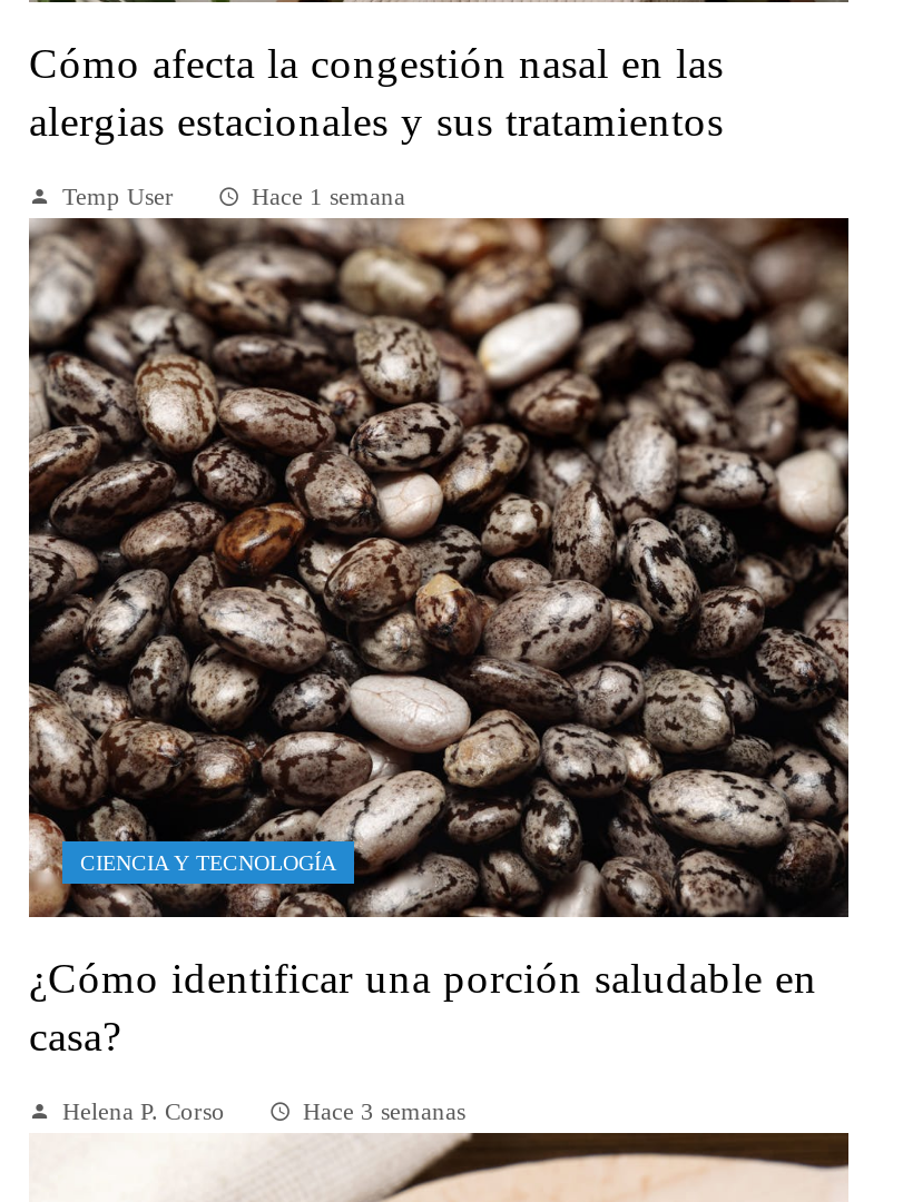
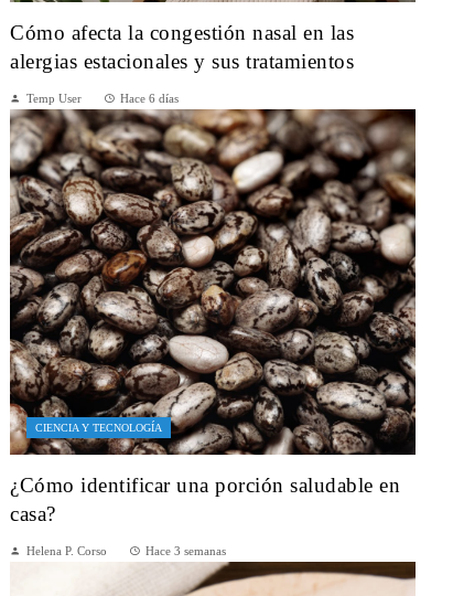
[252,184,405,210] Hace 1 semana -> [120,91,179,104] Hace 6 días

